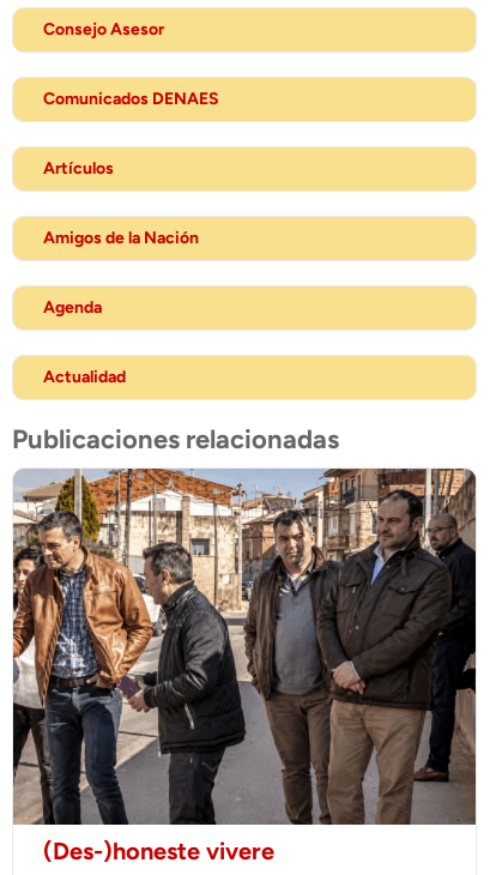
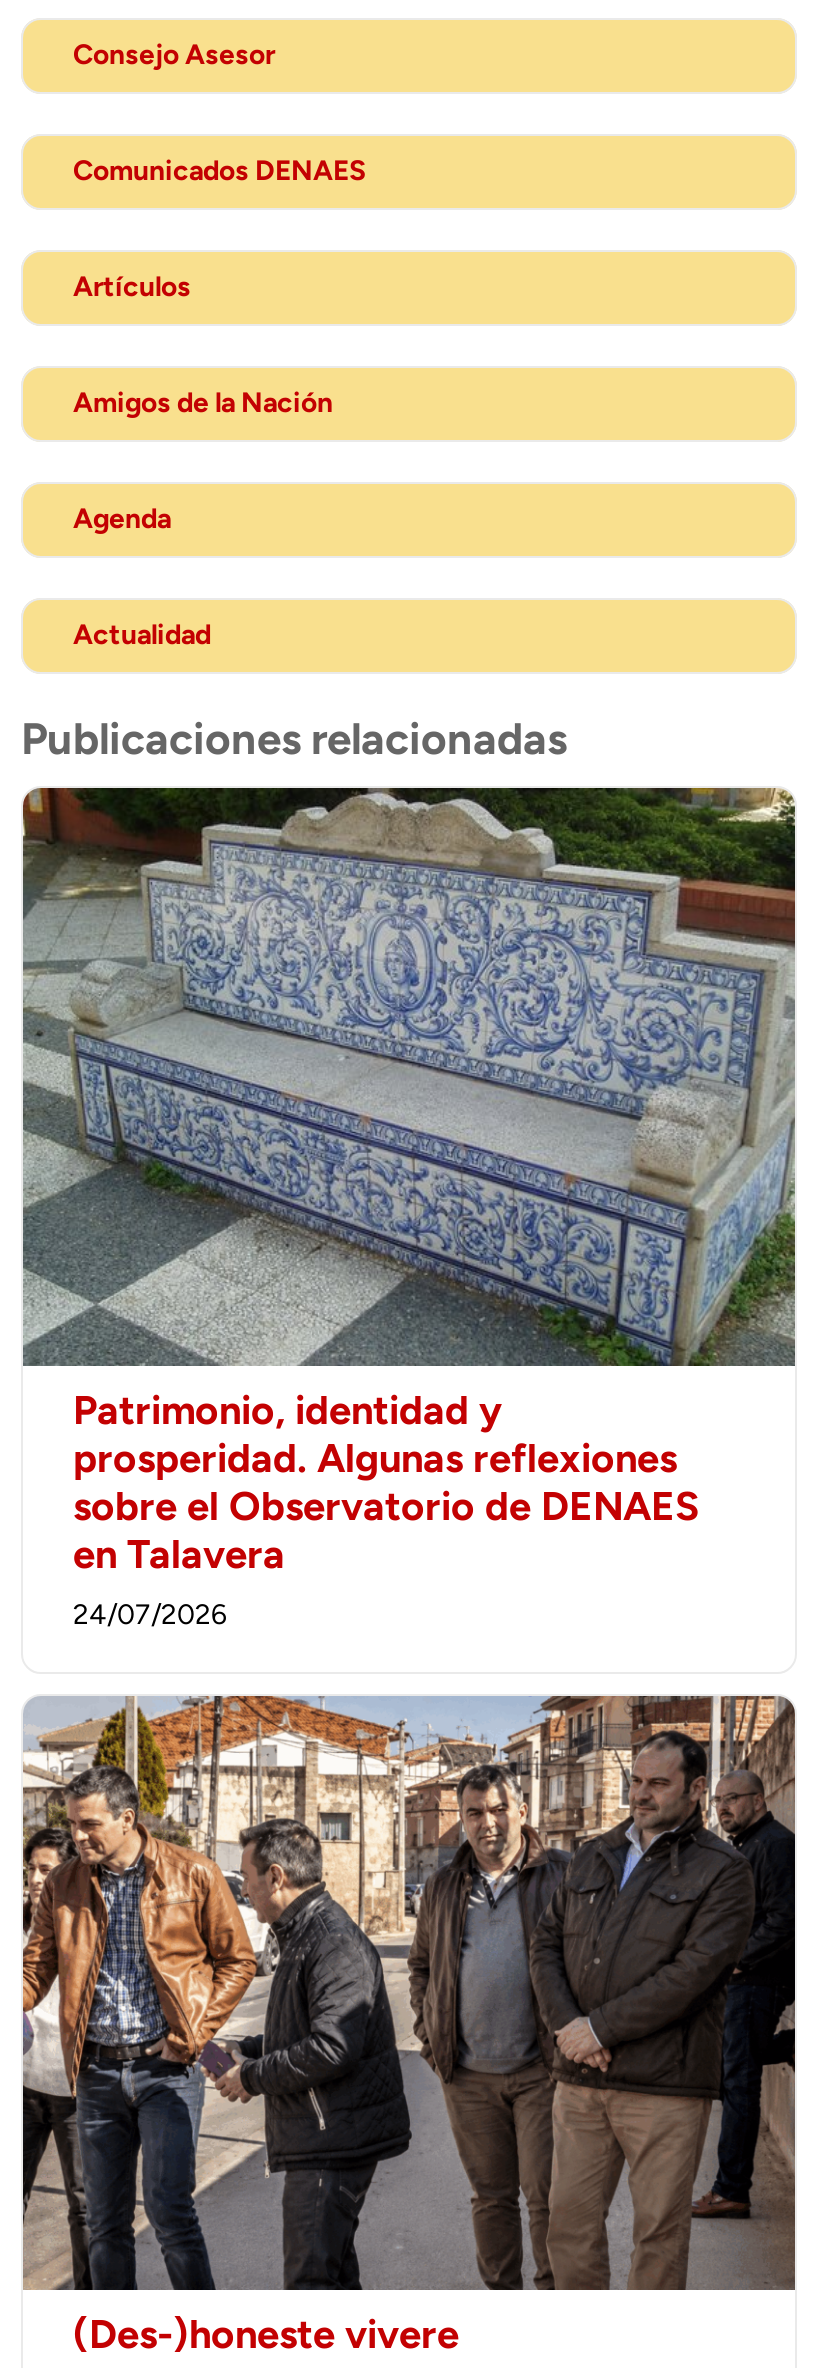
none -> [21,786,797,1632] [image] | Patrimonio, identidad y | prosperidad. Algunas reflexiones | sobre el Observatorio de DENAES | en Talavera | 24/07/2026

